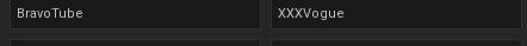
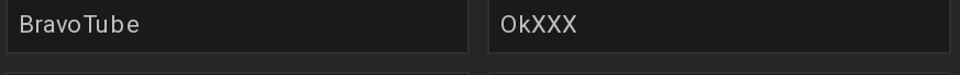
[278,6,345,22] XXXVogue -> [500,11,577,39] OkXXX

